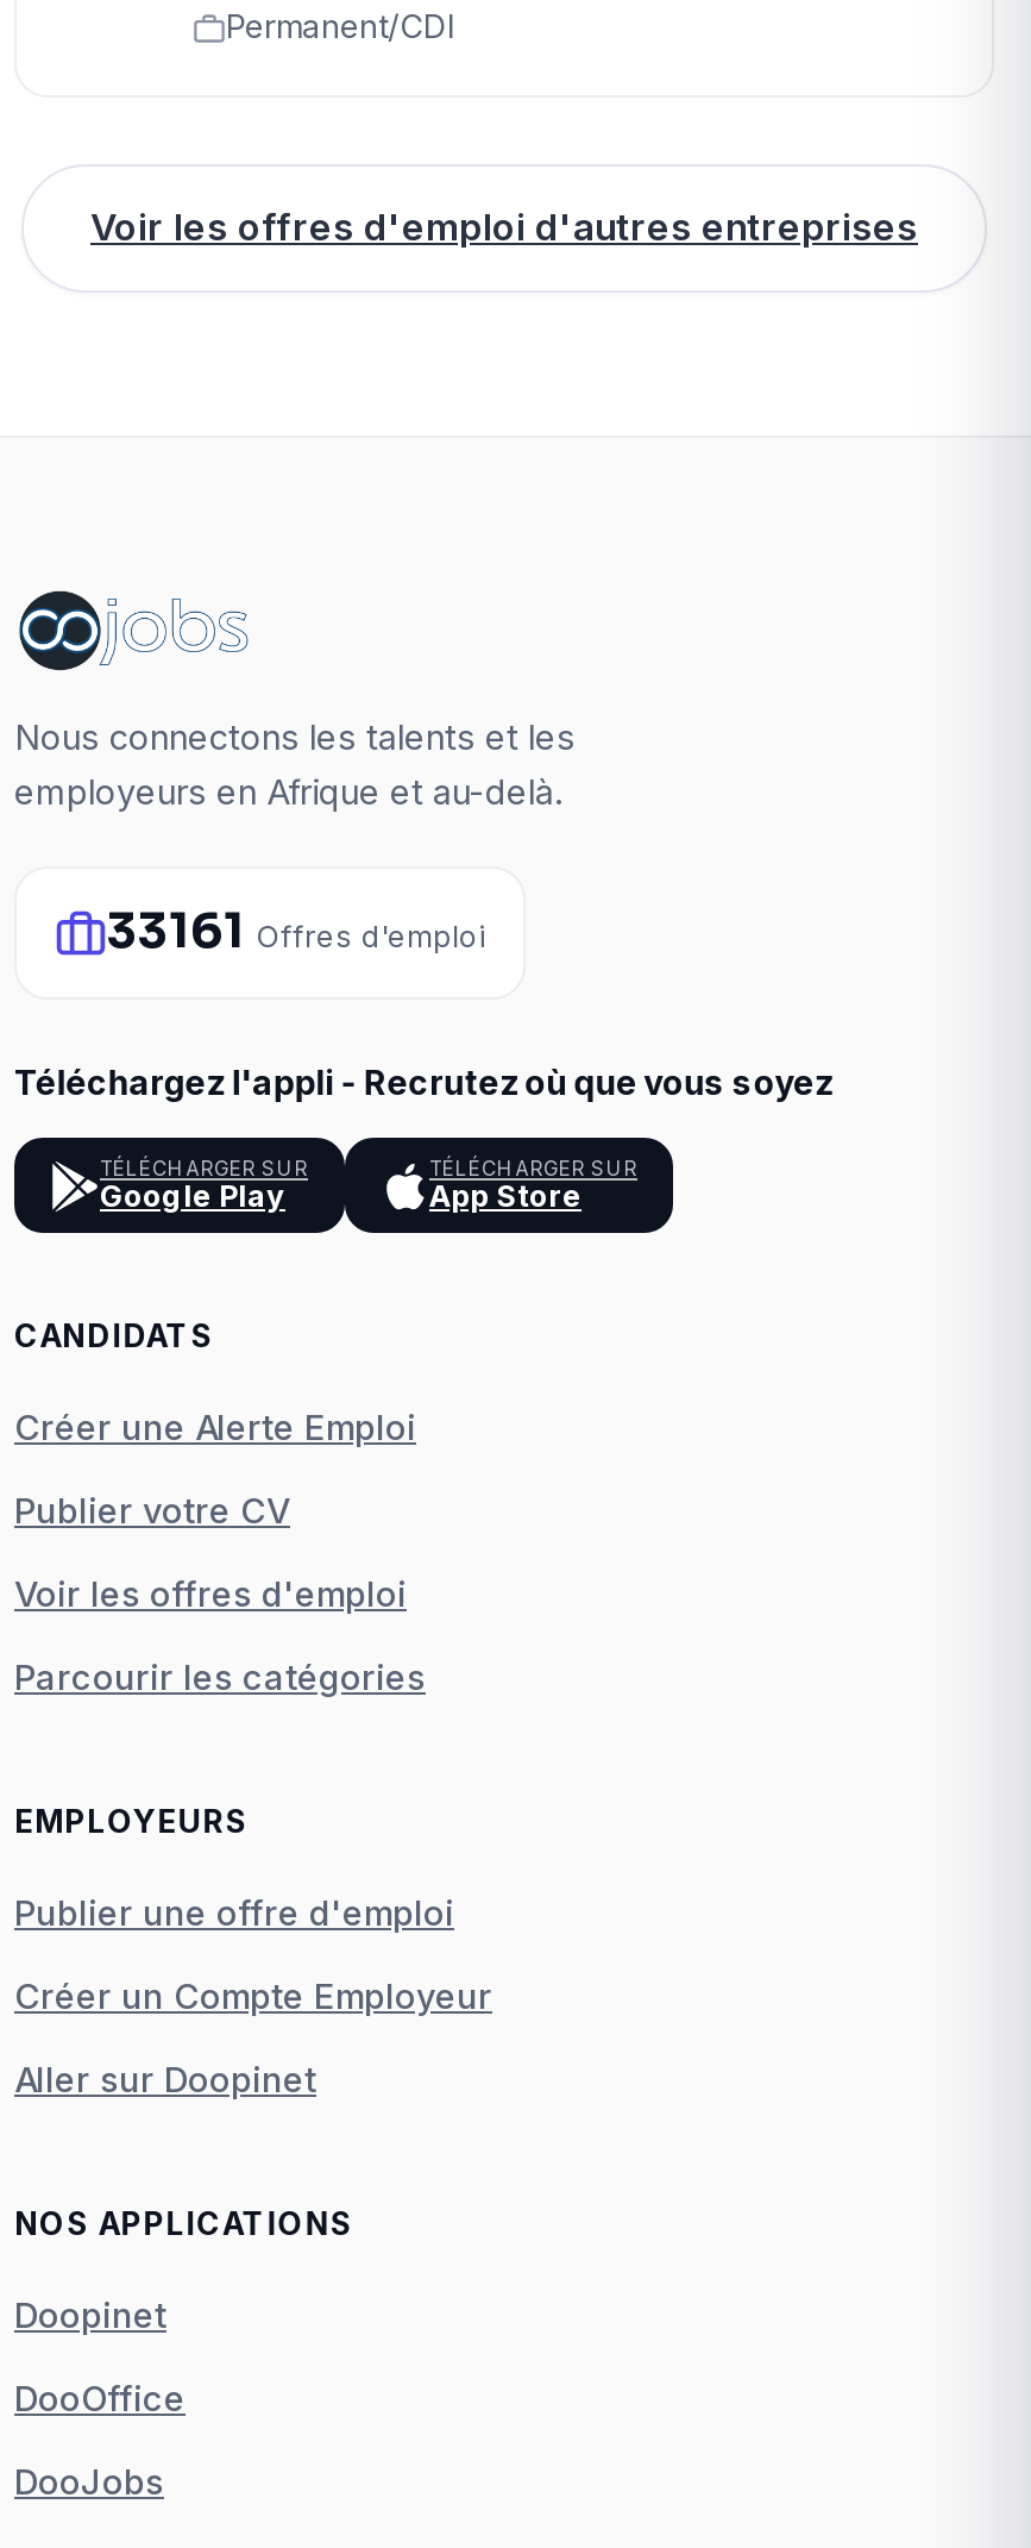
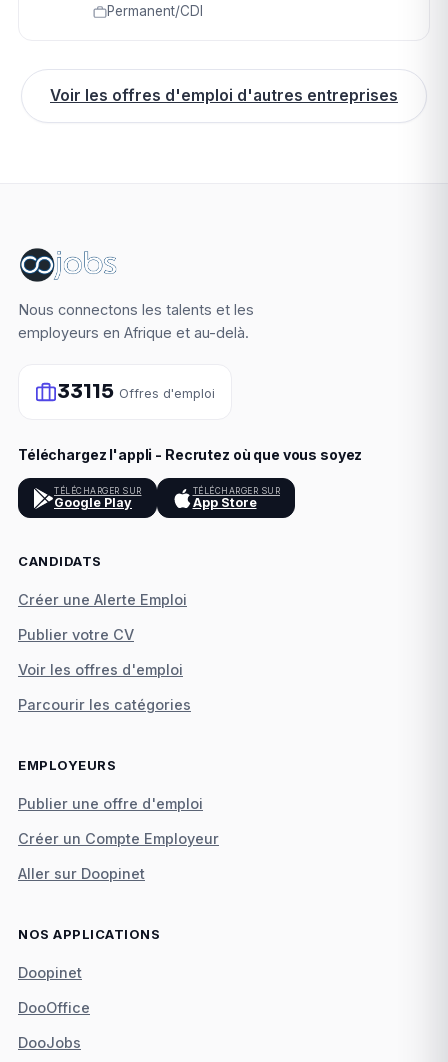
[107,902,485,962] 33161 Offres d'emploi -> [57,379,215,404] 33115 Offres d'emploi

